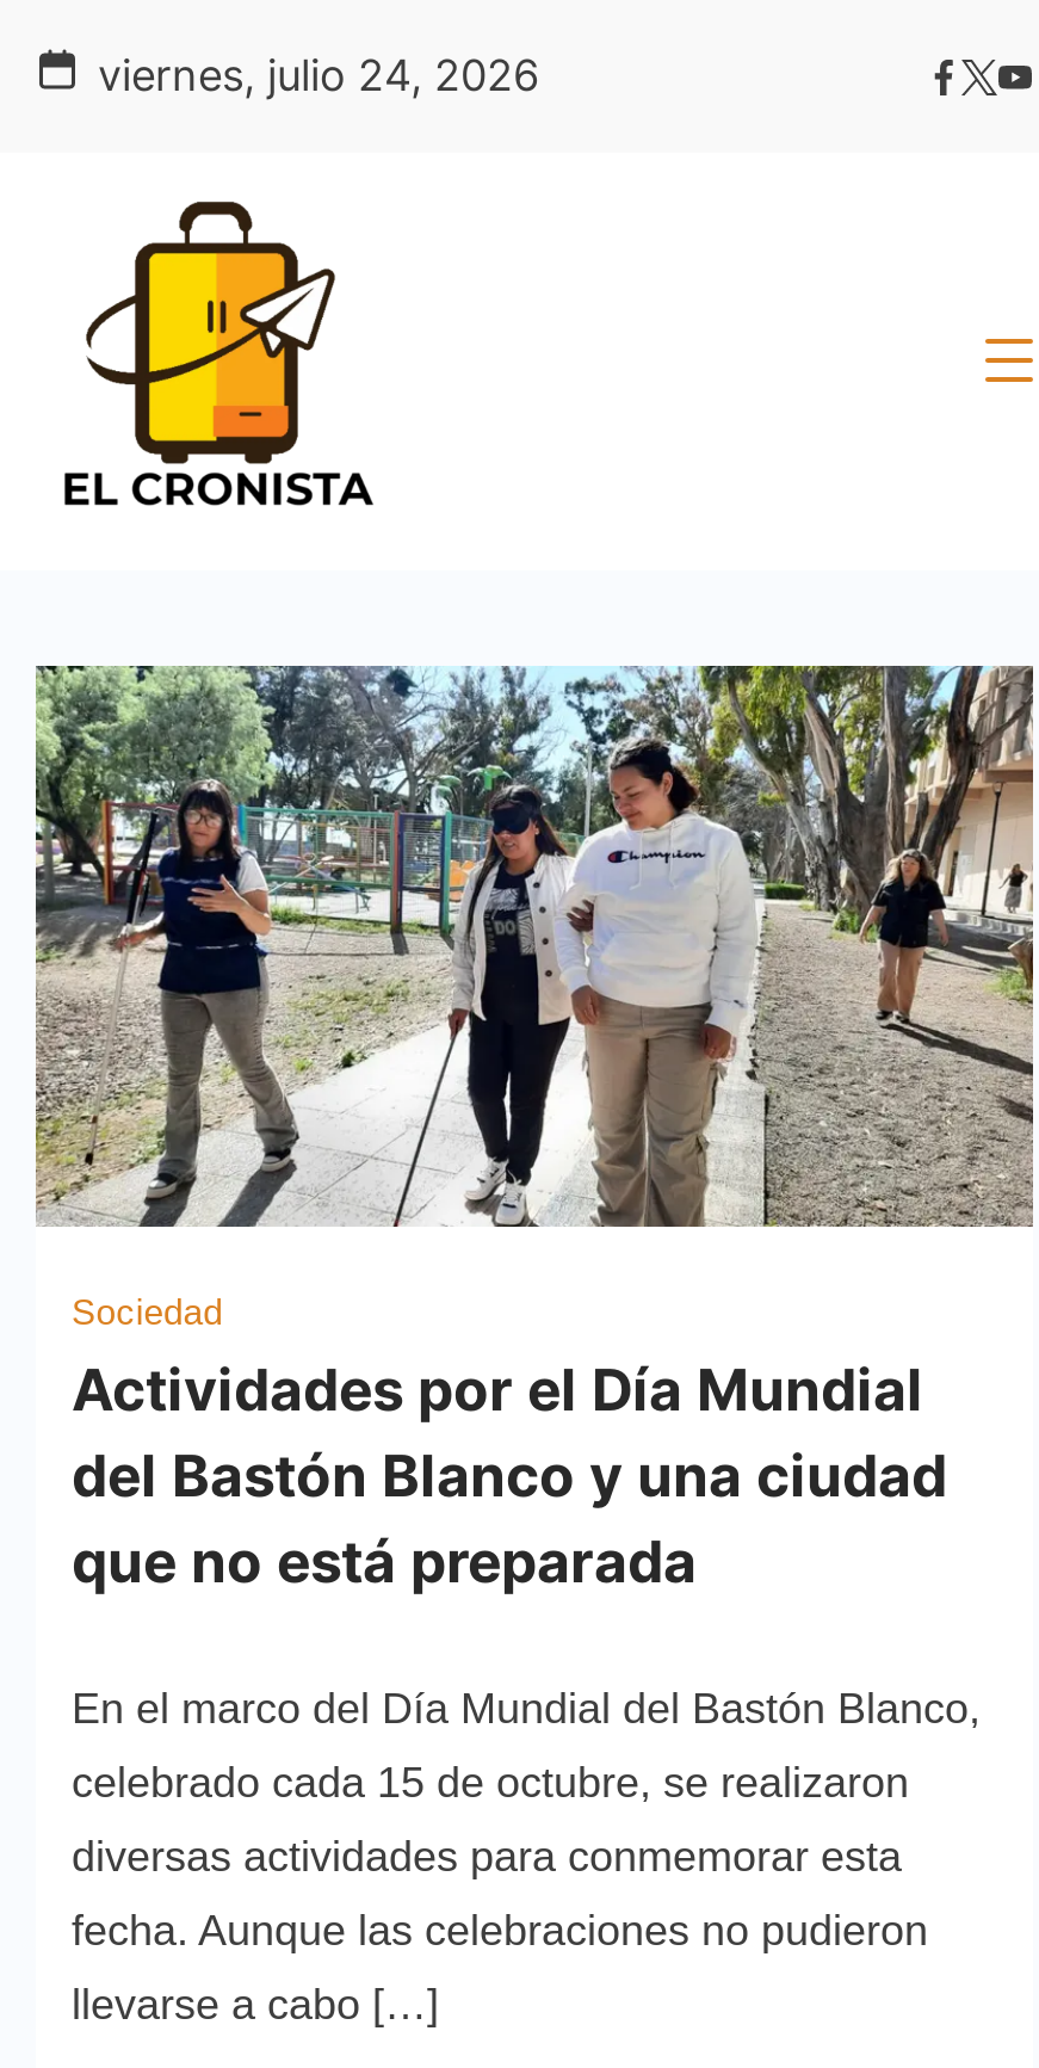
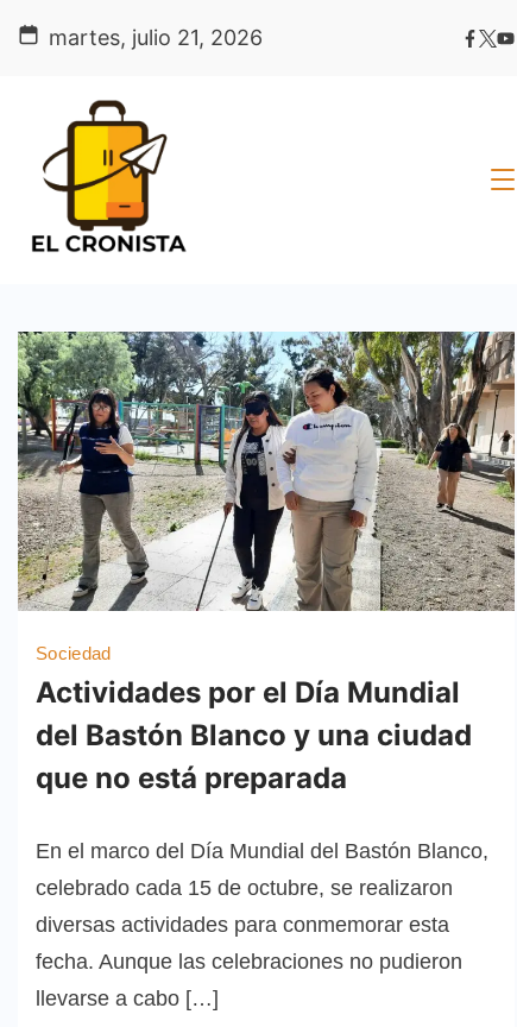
[98,50,539,100] viernes, julio 24, 2026 -> [49,25,263,50] martes, julio 21, 2026

